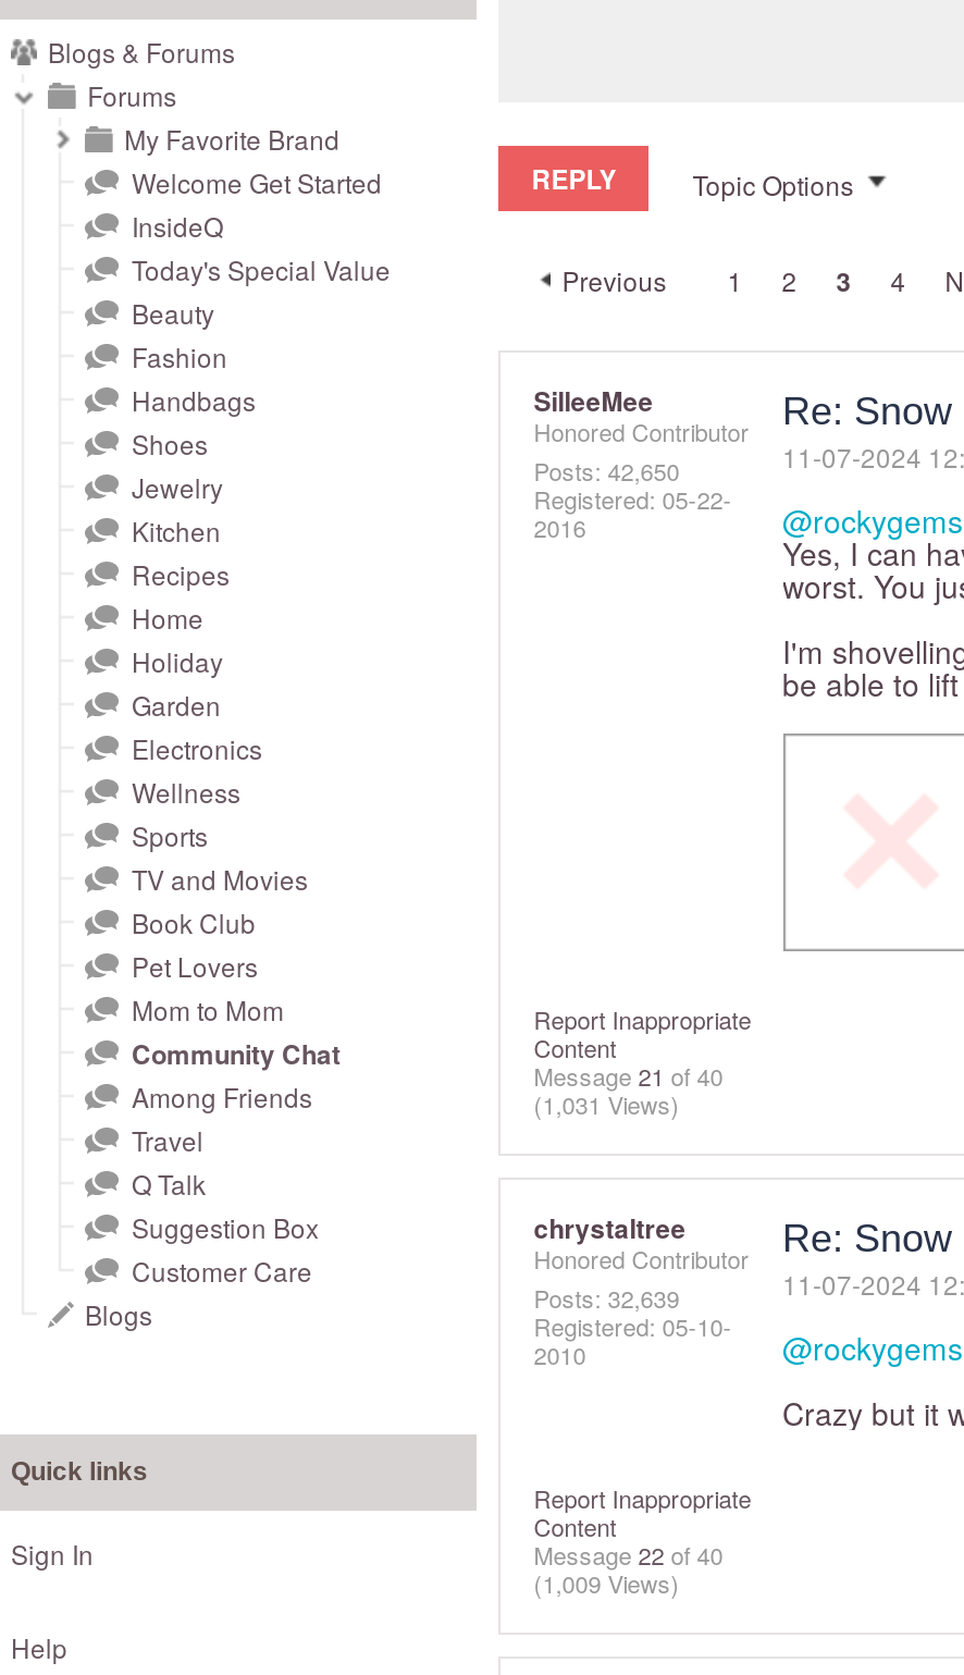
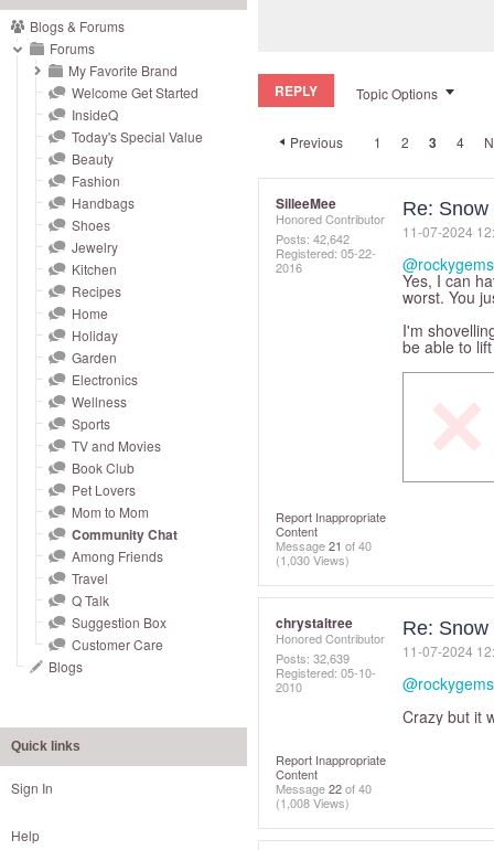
[534,453,679,488] Posts: 42,650 -> [276,230,350,247] Posts: 42,642
[534,1086,679,1121] (1,031 Views) -> [276,551,350,569] (1,030 Views)
[534,1565,679,1600] (1,009 Views) -> [276,794,350,811] (1,008 Views)

